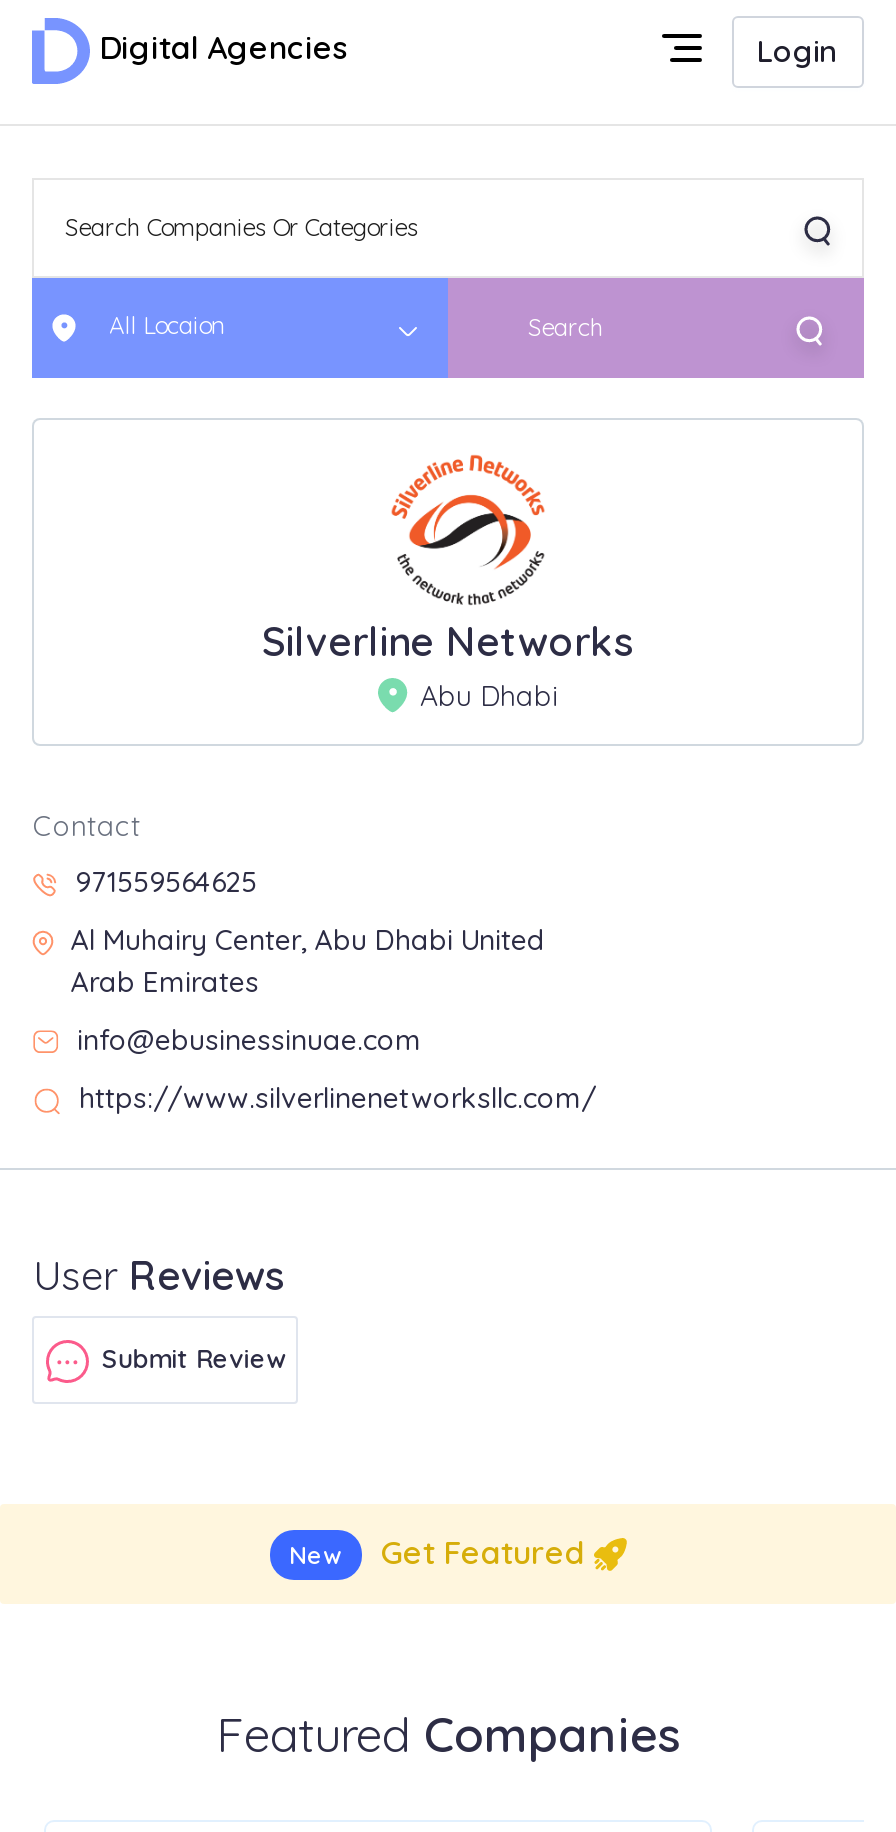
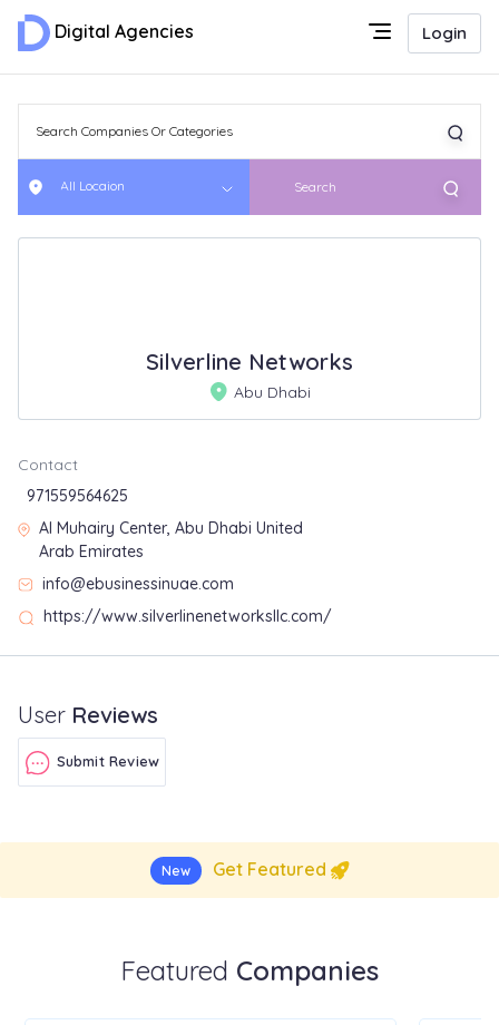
[390,452,546,608] [image] -> none

